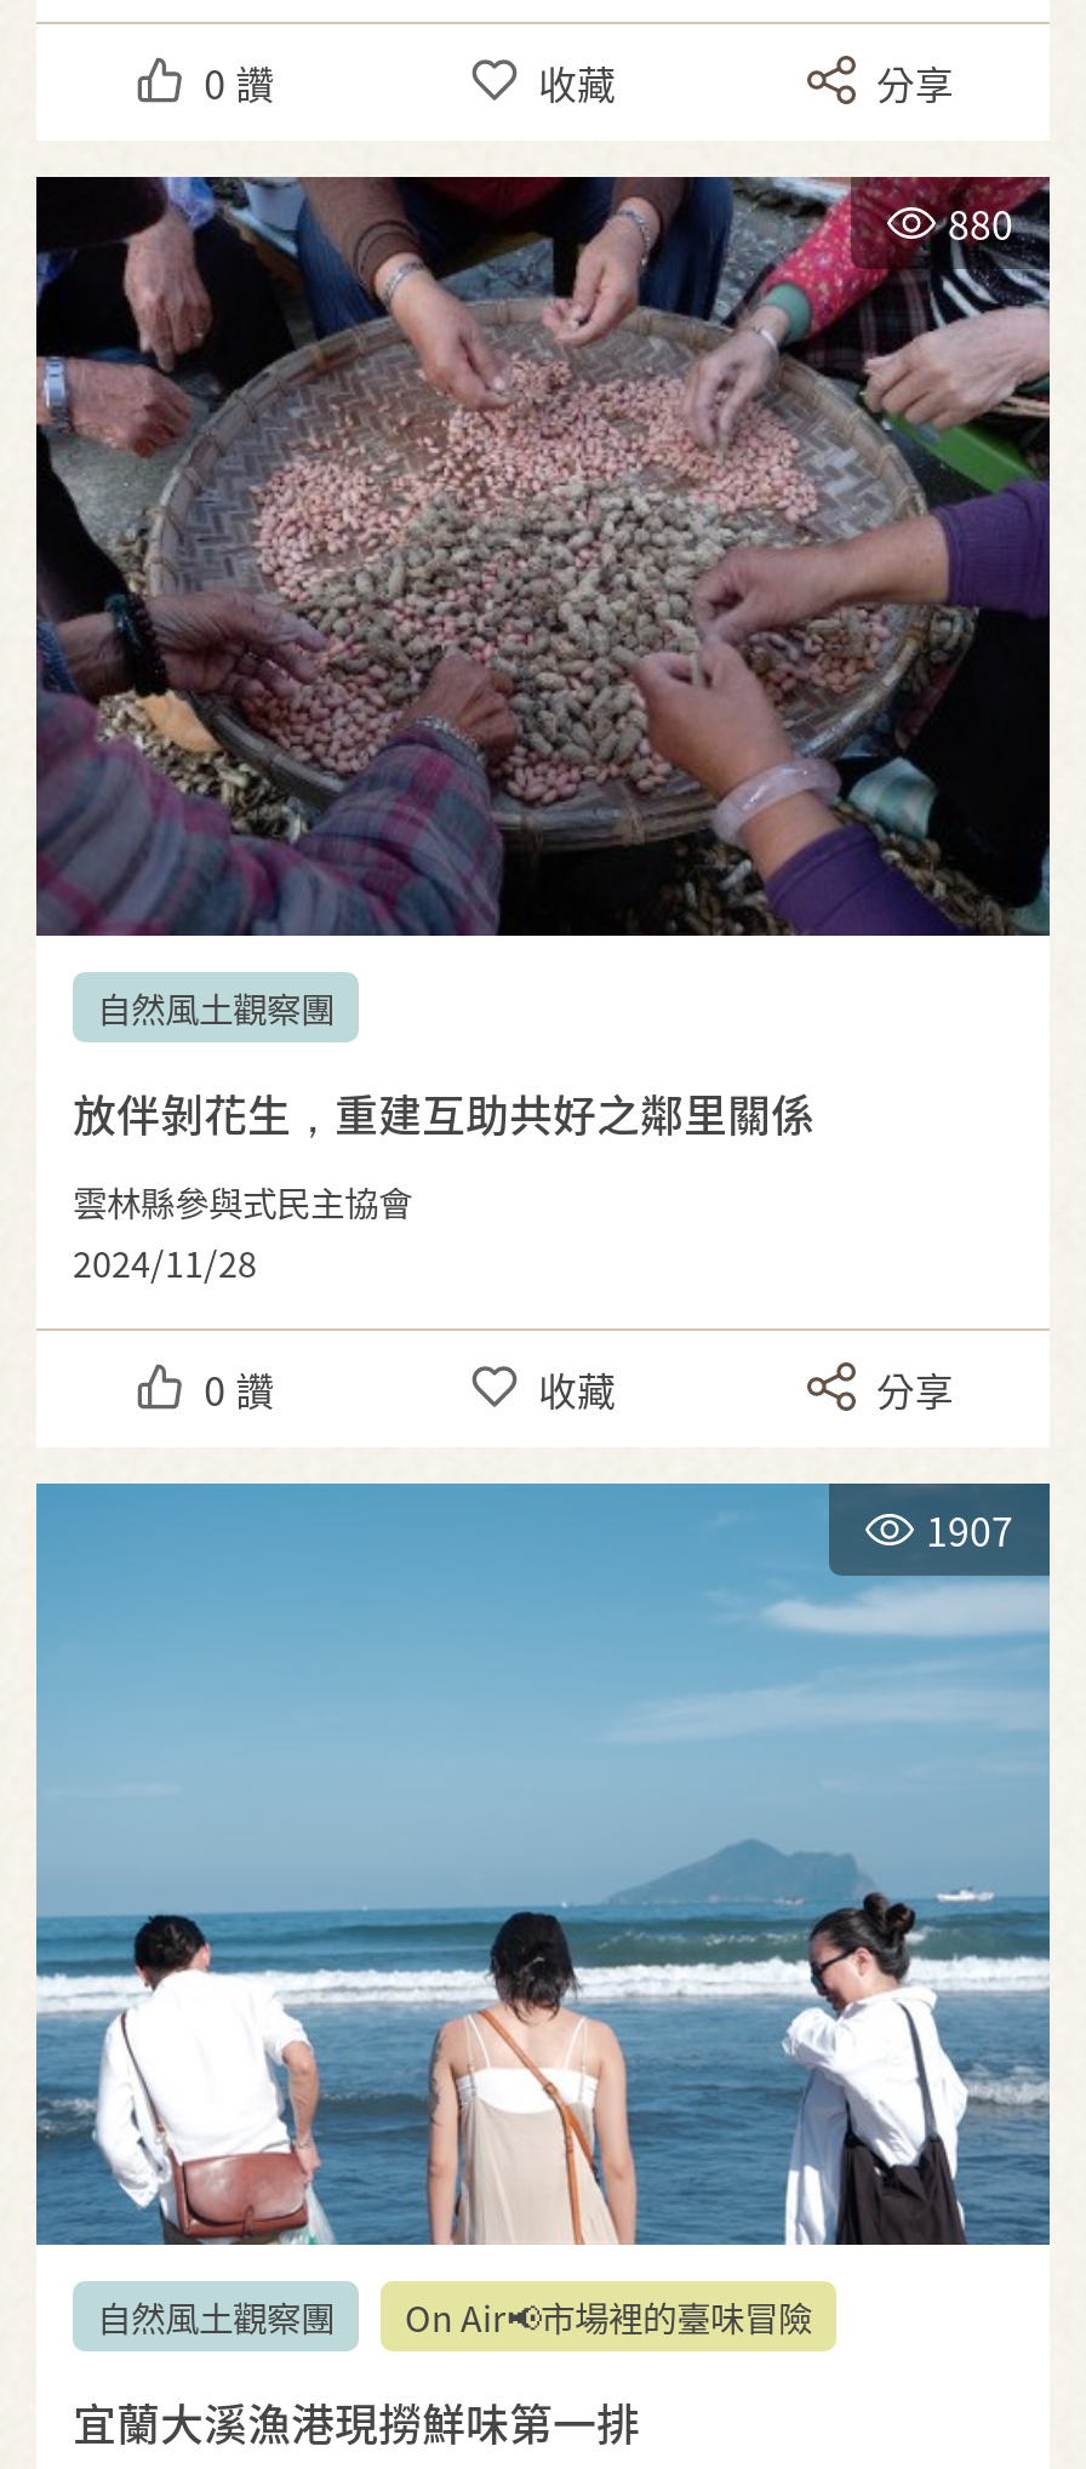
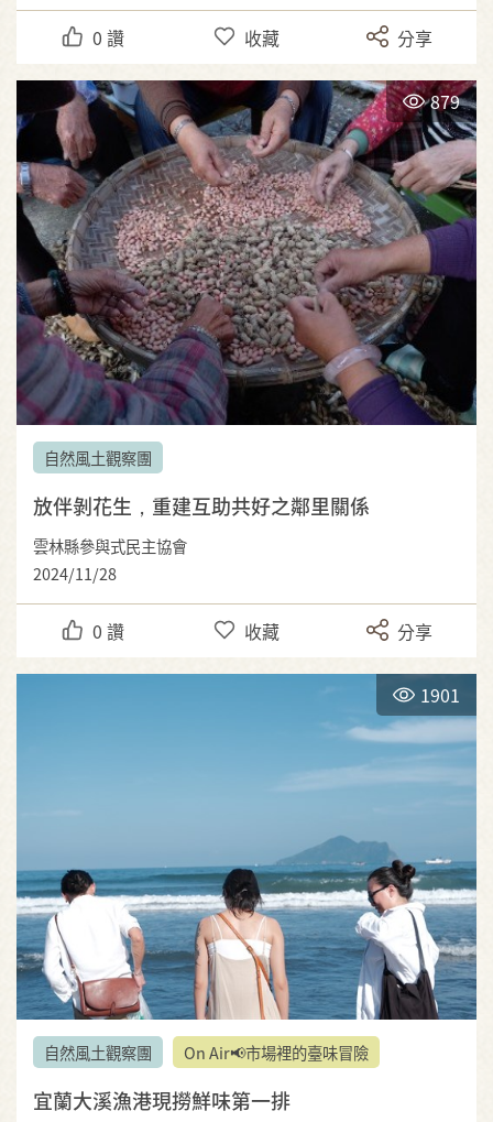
[948,193,1013,251] 880 -> [430,88,460,114] 879
[926,1501,1013,1559] 1907 -> [420,682,460,708] 1901

